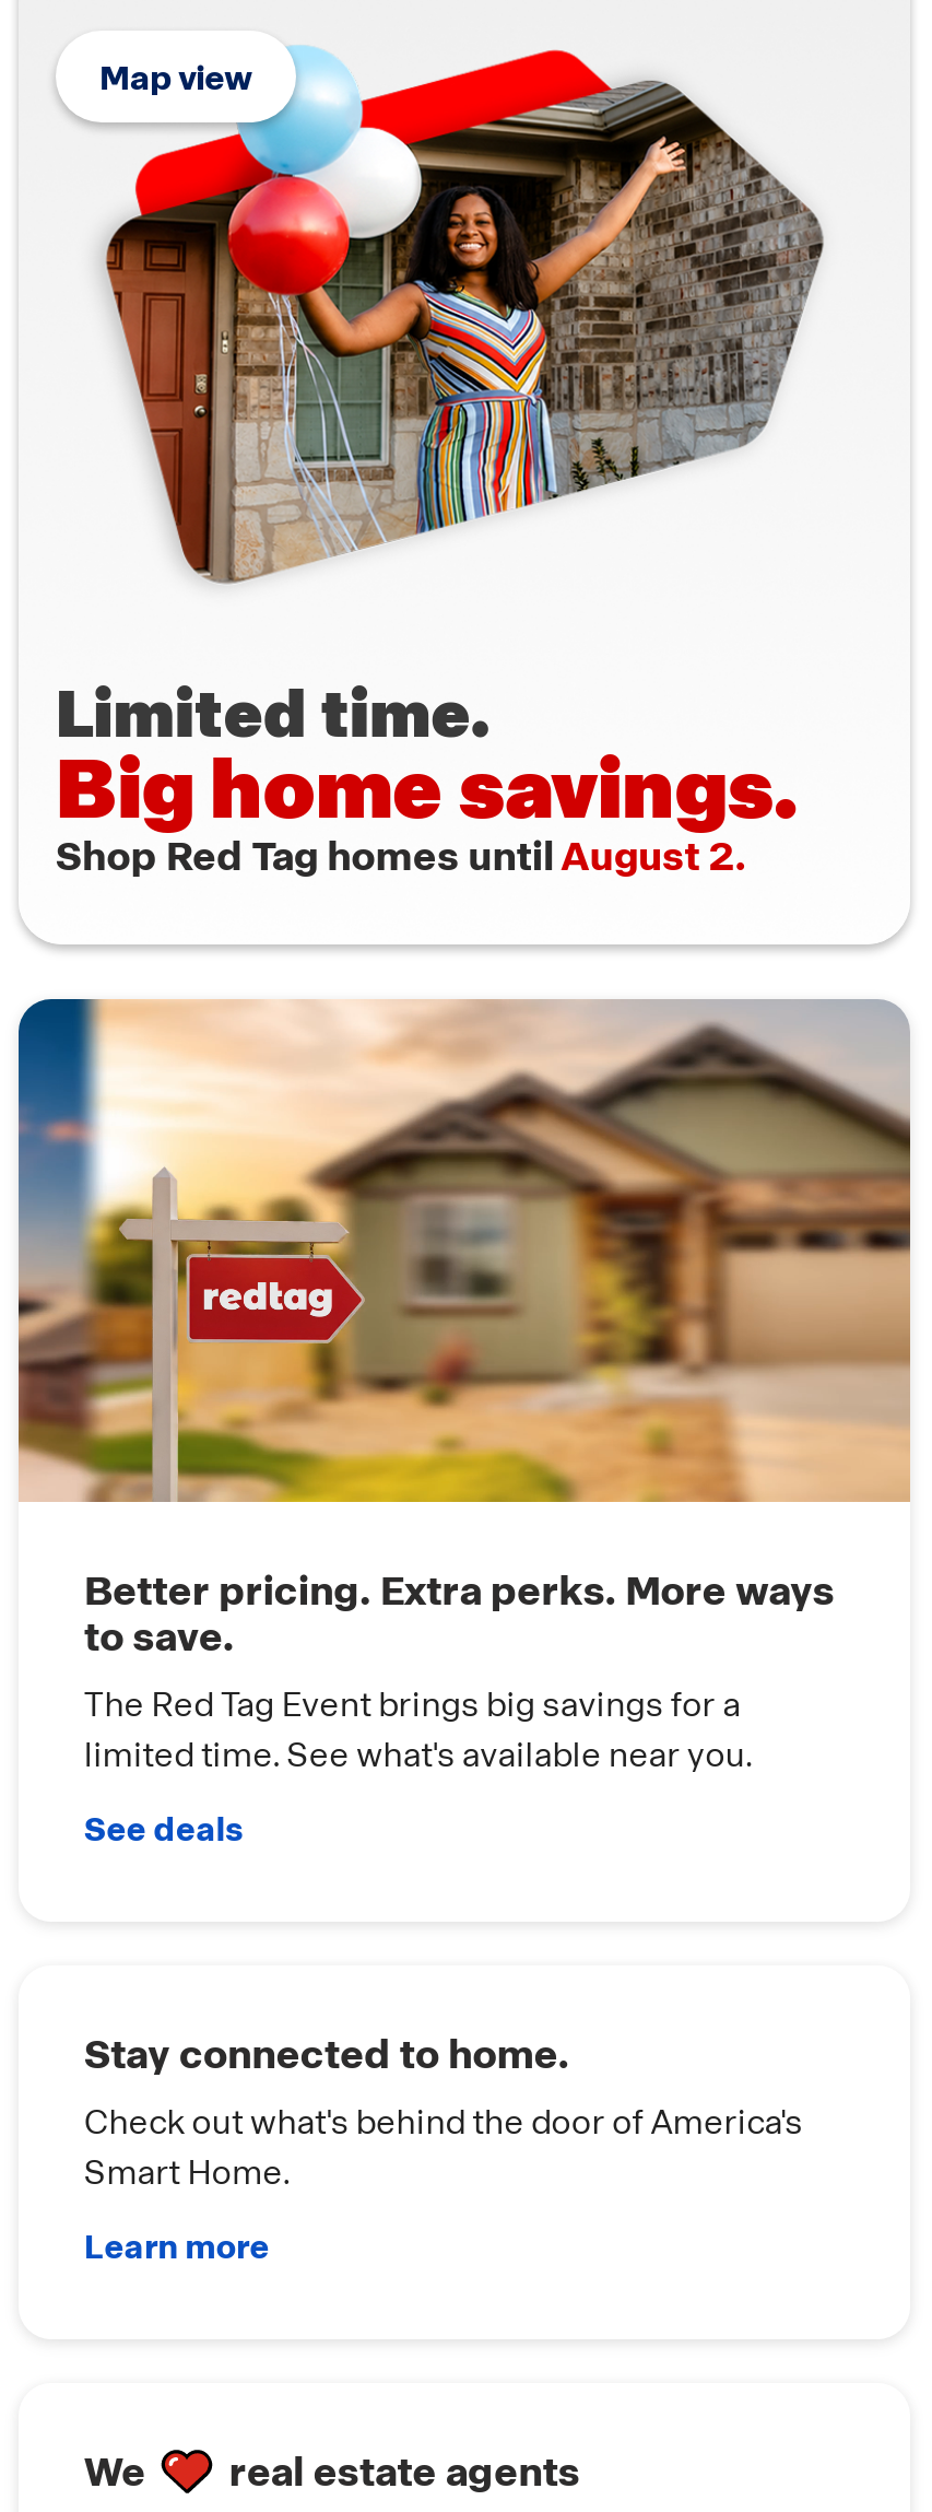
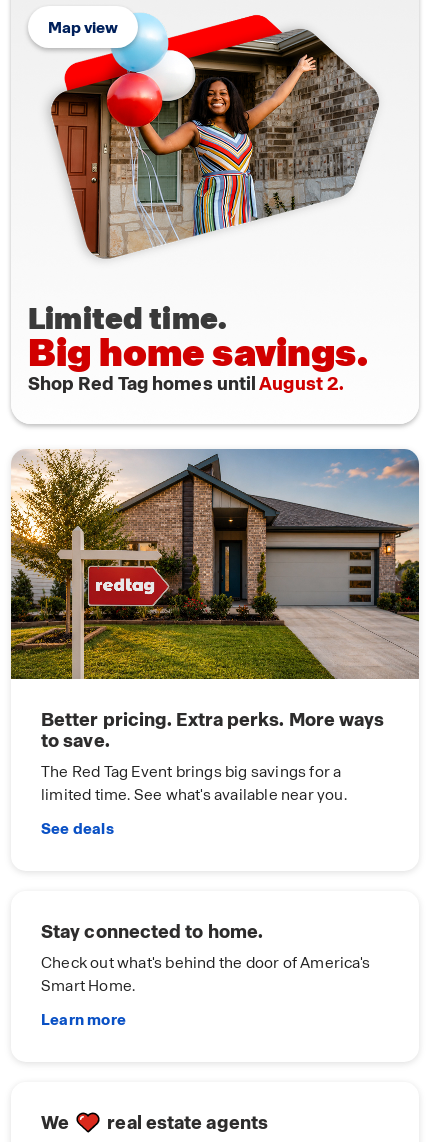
[16,997,912,1504] [image] -> [10,448,420,680] [image]

